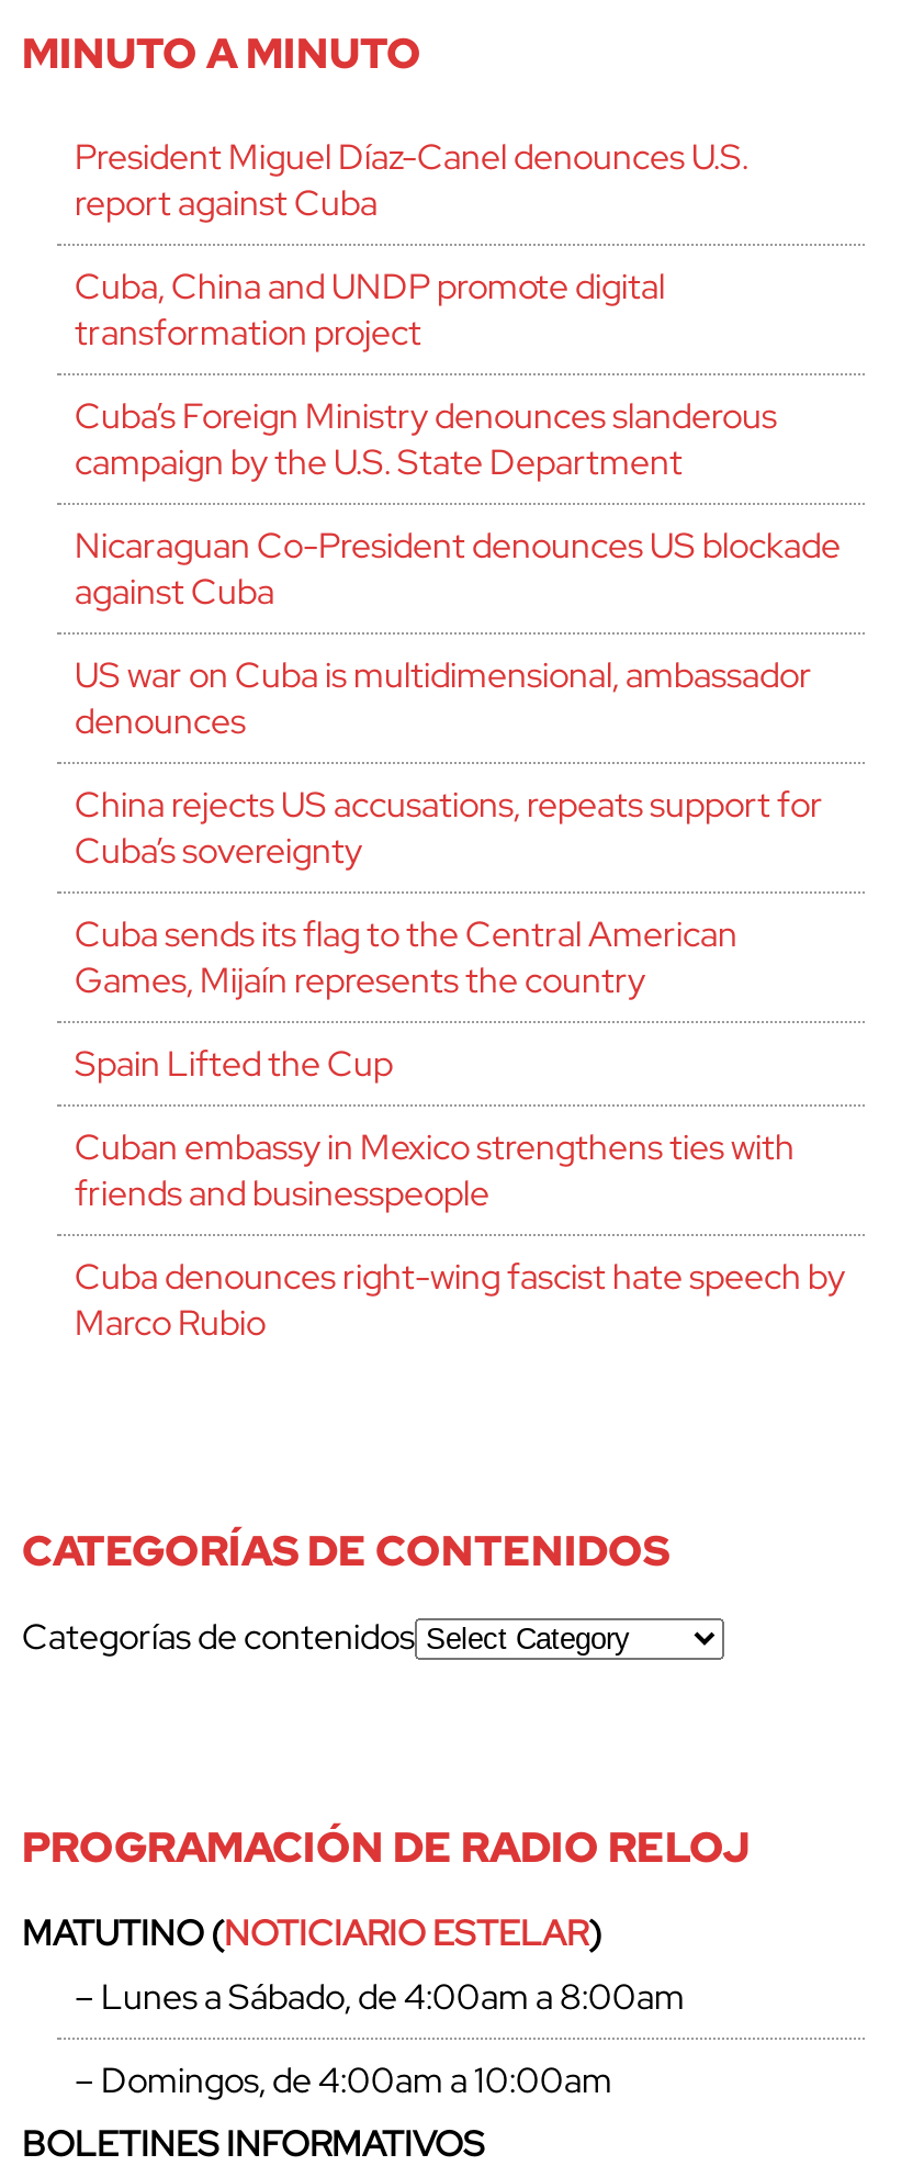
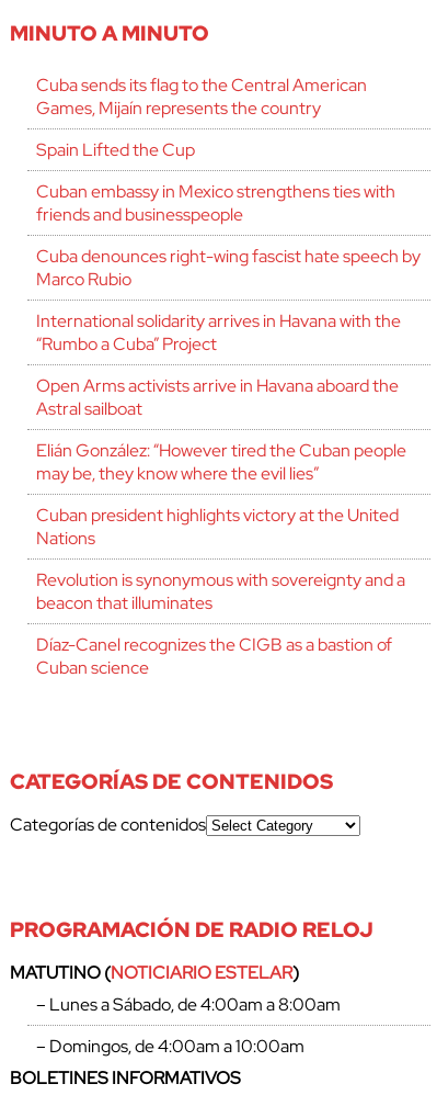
[75,133,841,873] President Miguel Díaz-Canel denounces U.S. | report against Cuba | Cuba, China and UNDP promote digital | transformation project | Cuba’s Foreign Ministry denounces slanderous | campaign by the U.S. State Department | Nicaraguan Co-President denounces US blockade | against Cuba | US war on Cuba is multidimensional, ambassador | denounces | China rejects US accusations, repeats support for | Cuba’s sovereignty -> none
moved [75,910,845,1345] -> [36,73,421,290]: Cuba sends its flag to the Central American | Games, Mijaín represents the country | Spain Lifted the Cup | Cuban embassy in Mexico strengthens ties with | friends and businesspeople | Cuba denounces right-wing fascist hate speech by | Marco Rubio
none -> [36,309,406,679] International solidarity arrives in Havana with the | “Rumbo a Cuba” Project | Open Arms activists arrive in Havana aboard the | Astral sailboat | Elián González: “However tired the Cuban people | may be, they know where the evil lies” | Cuban president highlights victory at the United | Nations | Revolution is synonymous with sovereignty and a | beacon that illuminates | Díaz-Canel recognizes the CIGB as a bastion of | Cuban science

